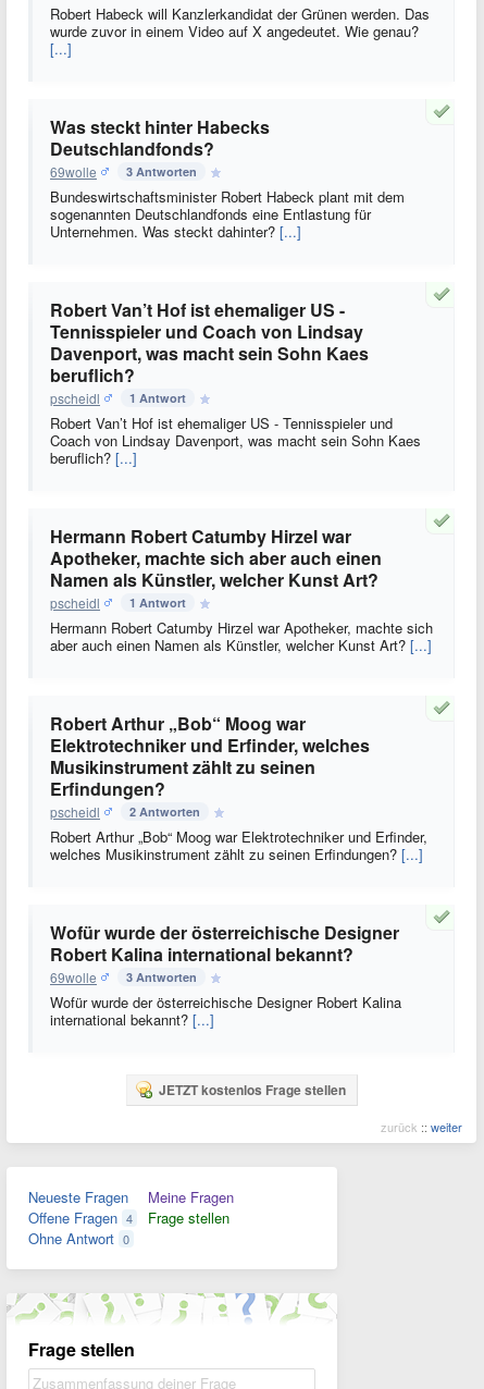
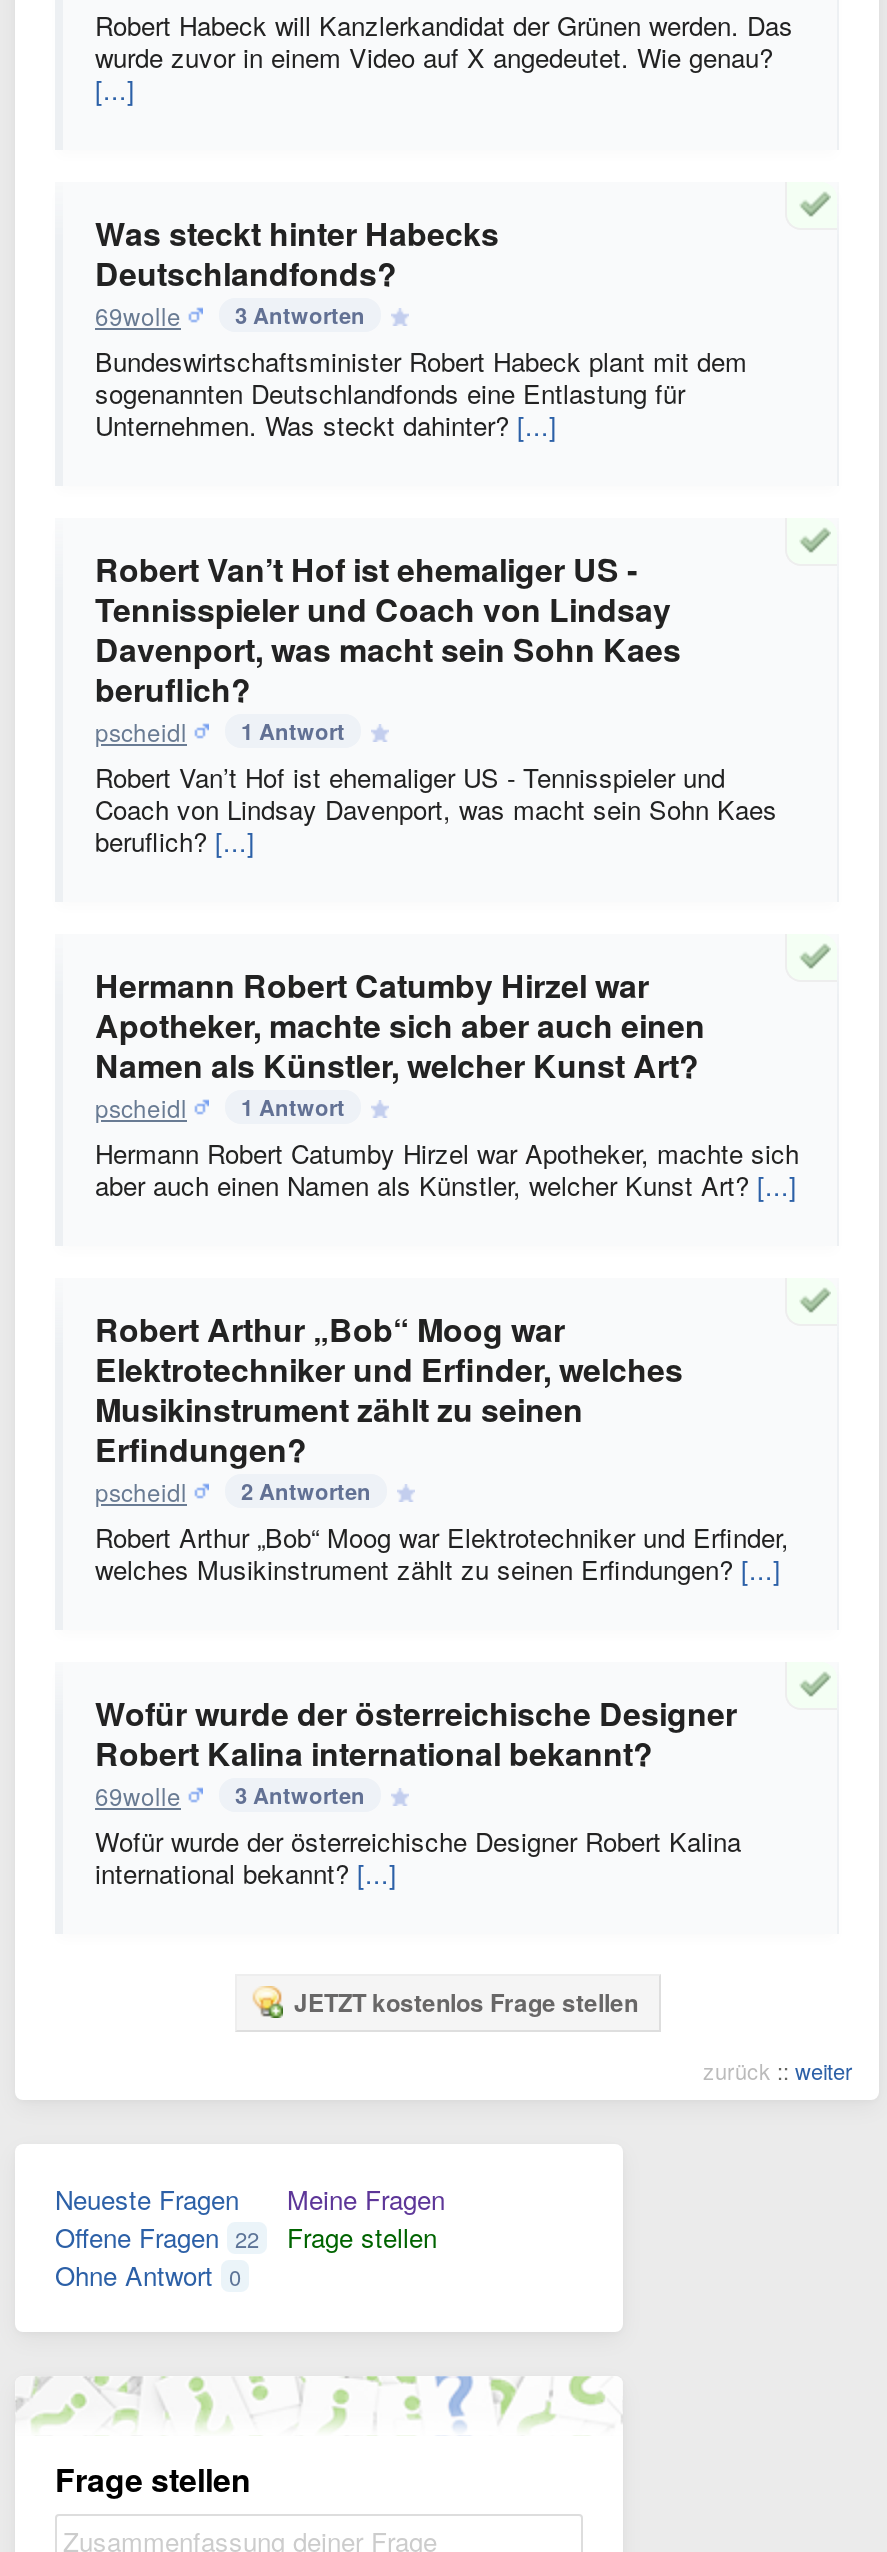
[28,1207,133,1228] Offene Fragen 4 -> [55,2218,259,2256] Offene Fragen 22

